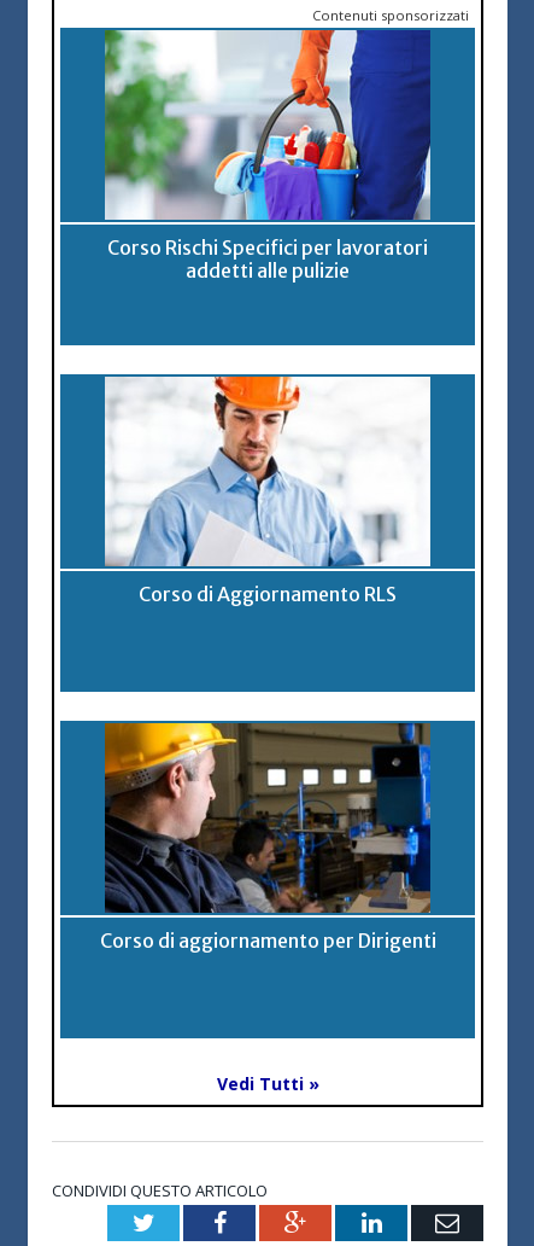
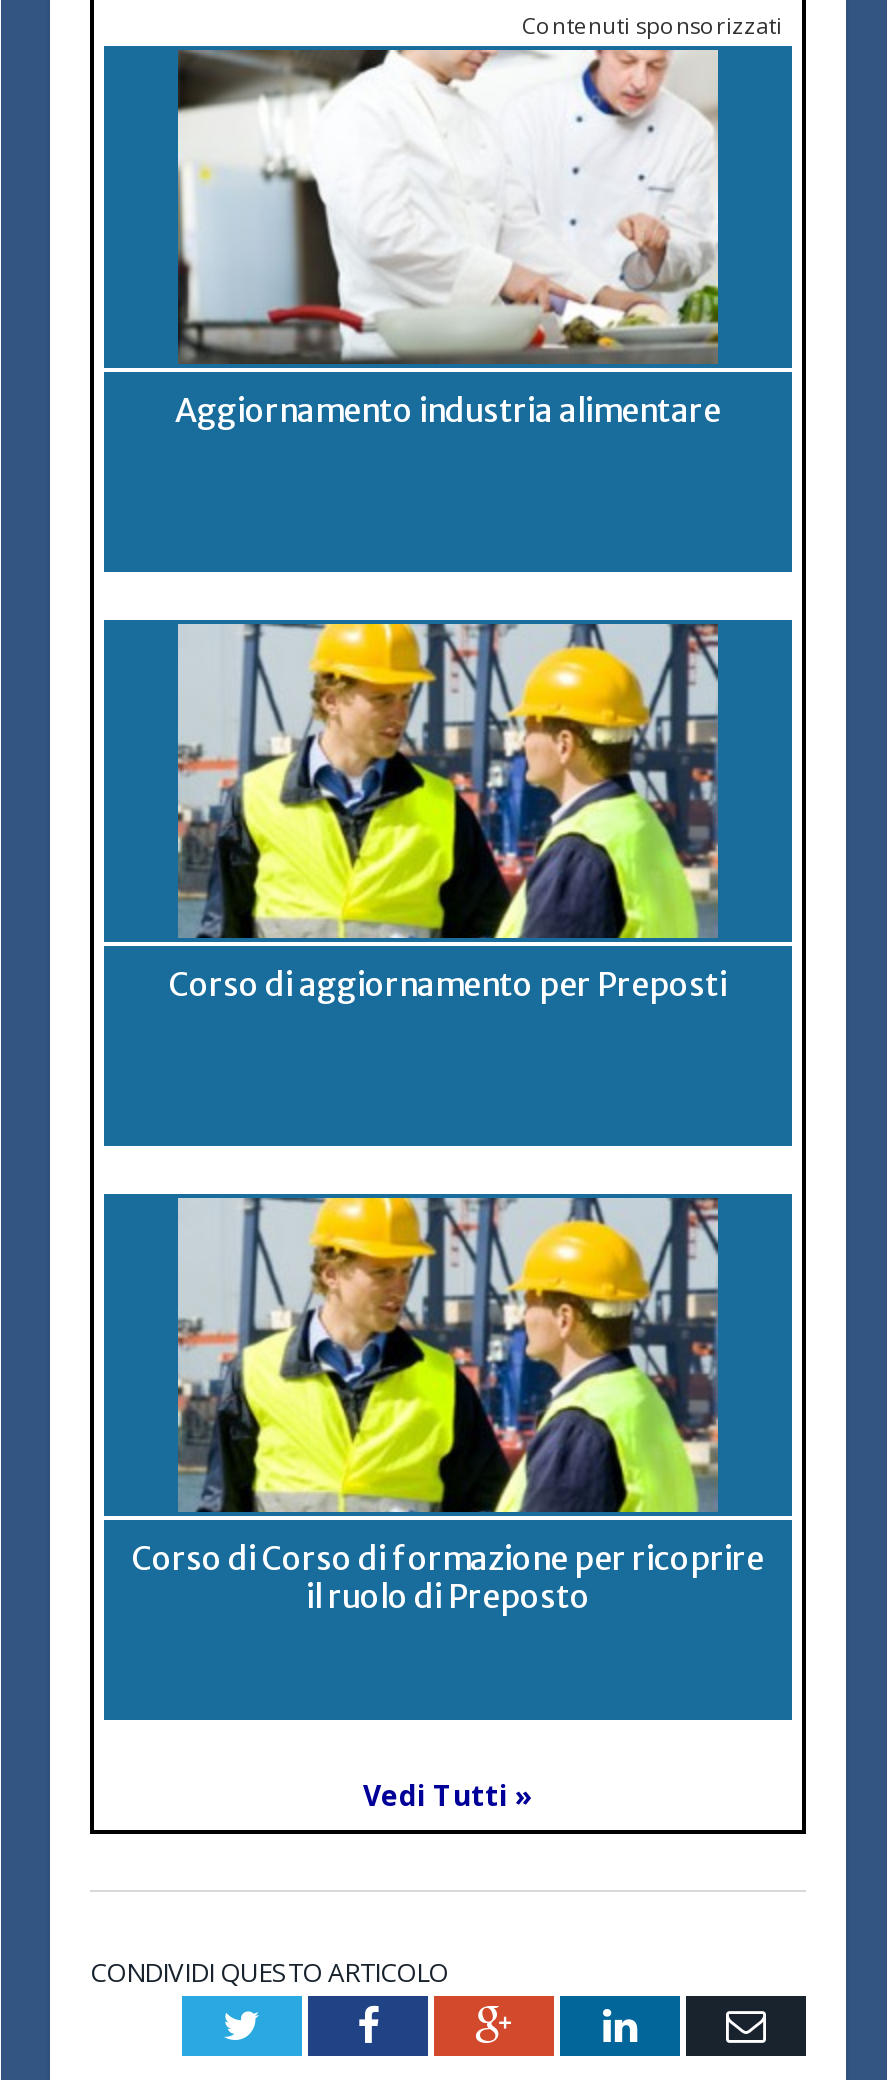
[104,29,432,283] [image] | Corso Rischi Specifici per lavoratori | addetti alle pulizie -> [175,48,721,431] [image] | Aggiornamento industria alimentare
[104,375,432,606] [image] | Corso di Aggiornamento RLS -> [169,622,727,1005] [image] | Corso di aggiornamento per Preposti
[99,722,436,953] [image] | Corso di aggiornamento per Dirigenti -> [132,1196,764,1617] [image] | Corso di Corso di formazione per ricoprire | il ruolo di Preposto

